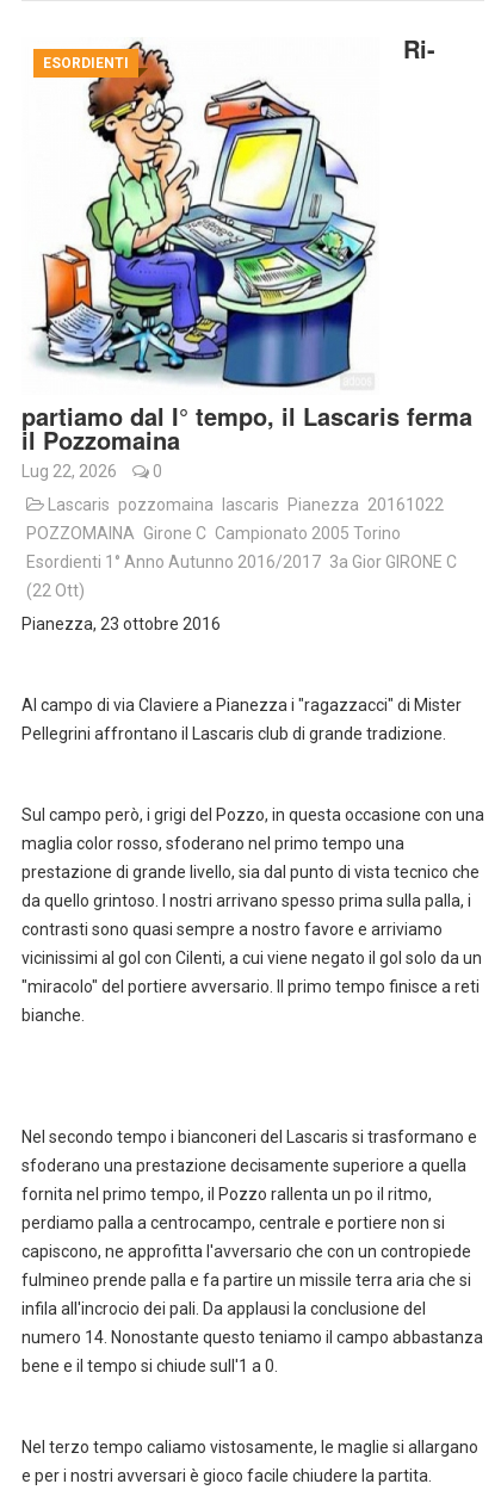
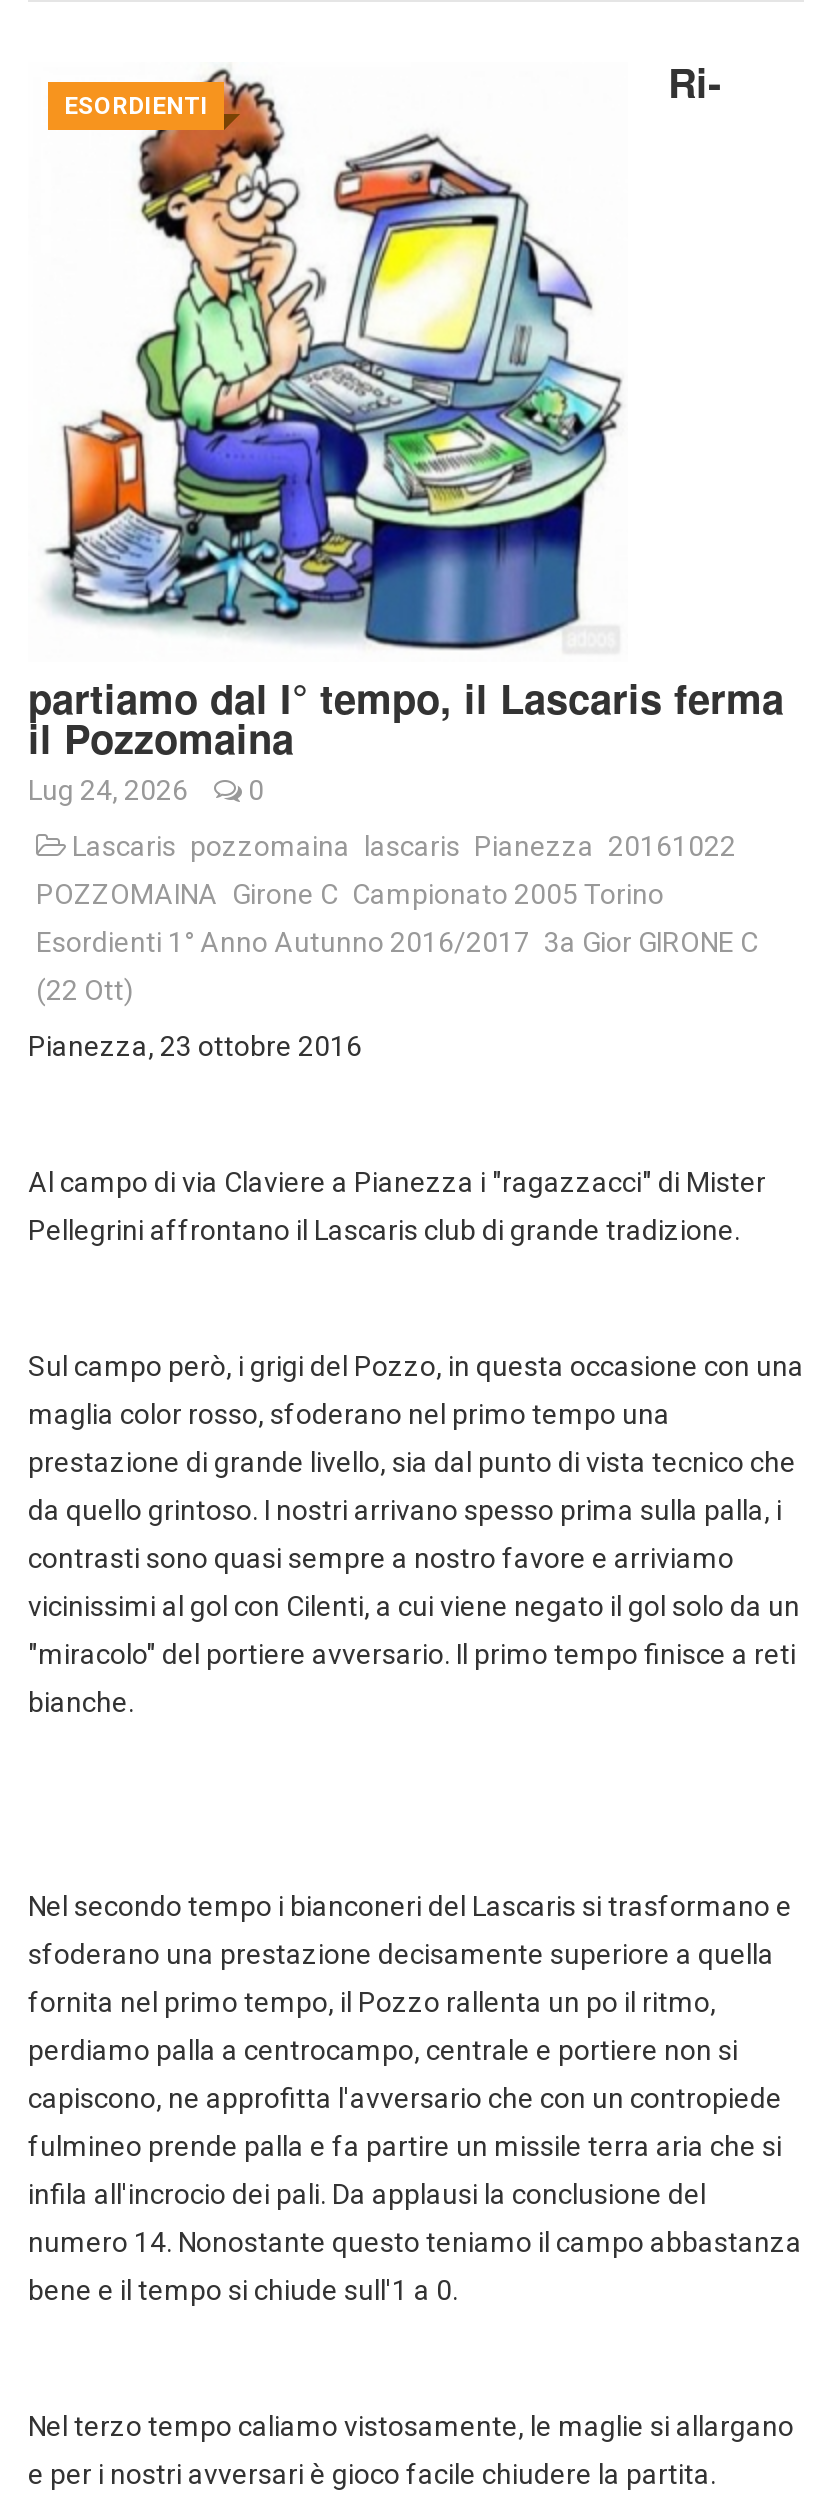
[21,462,162,481] Lug 22, 2026 0 -> [28,774,264,806] Lug 24, 2026 0

